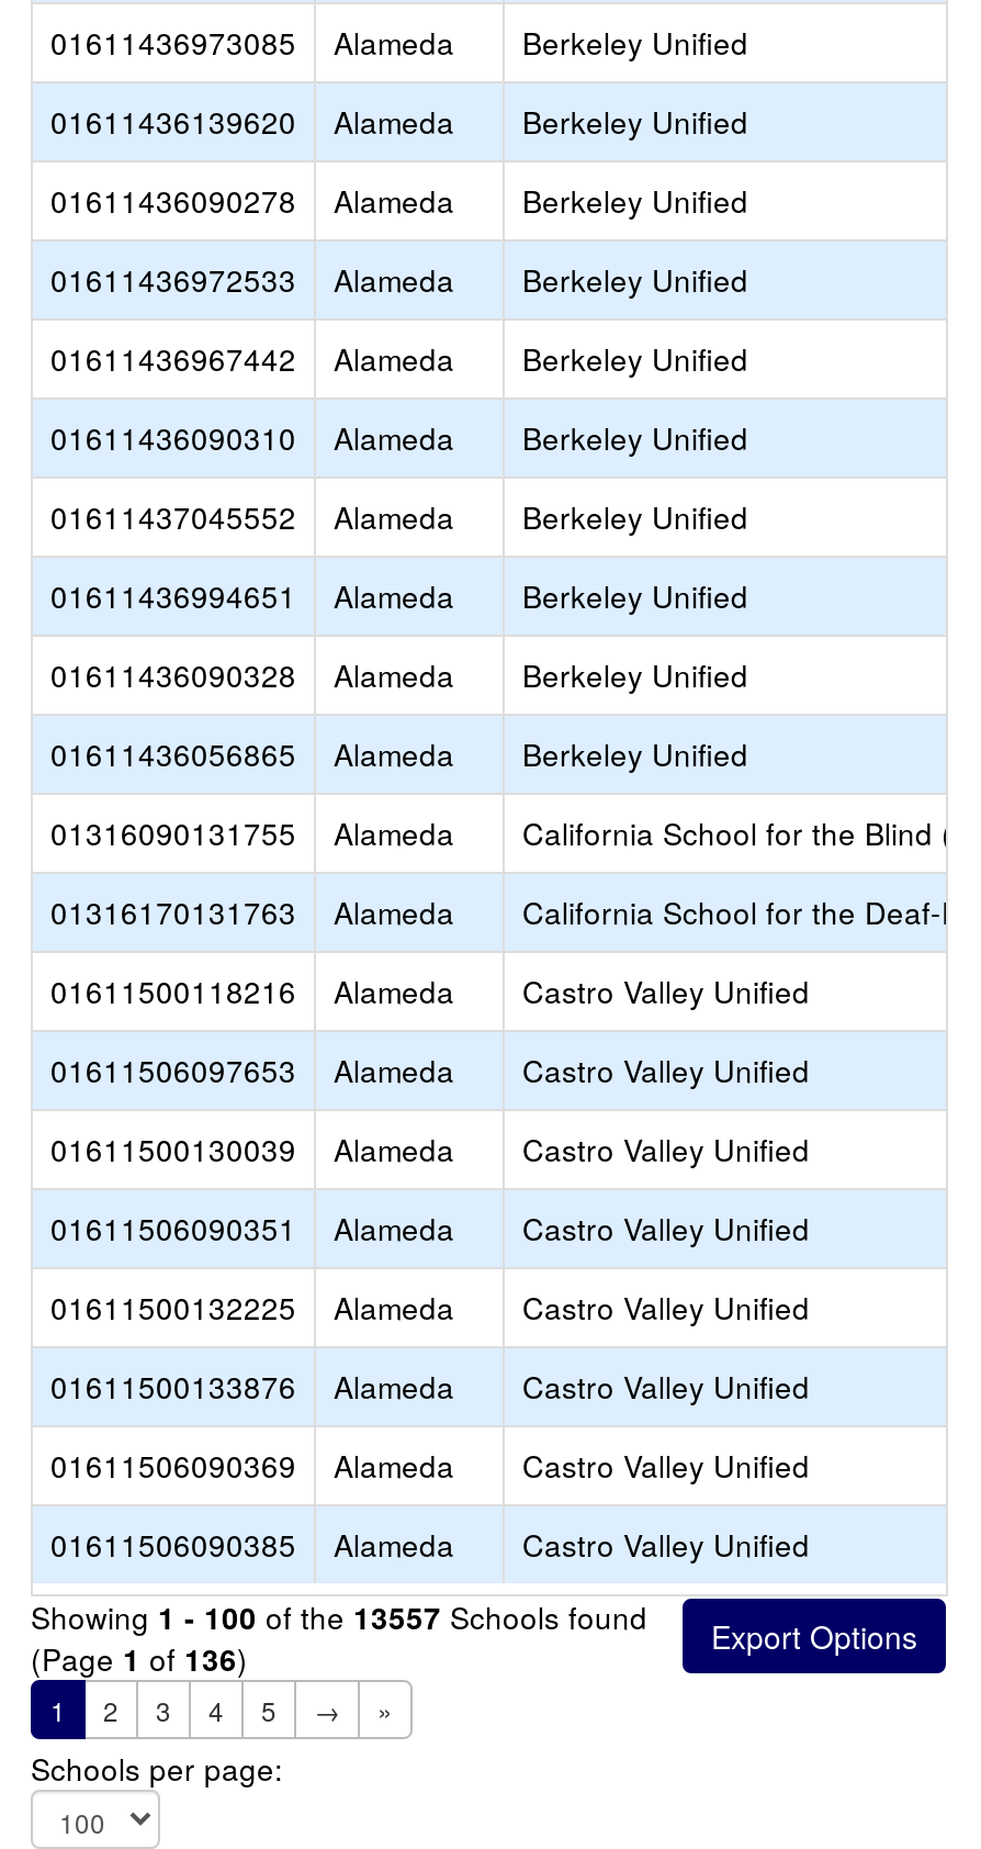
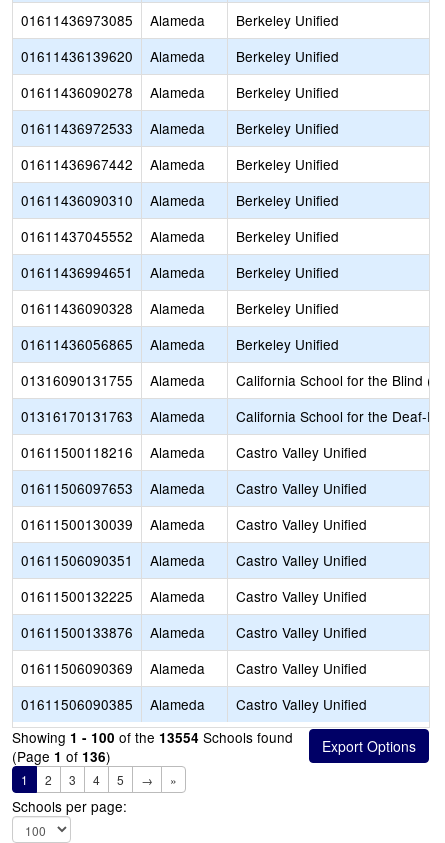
[31,1594,647,1638] Showing 1 - 100 of the 13557 Schools found -> [12,727,293,747] Showing 1 - 100 of the 13554 Schools found

